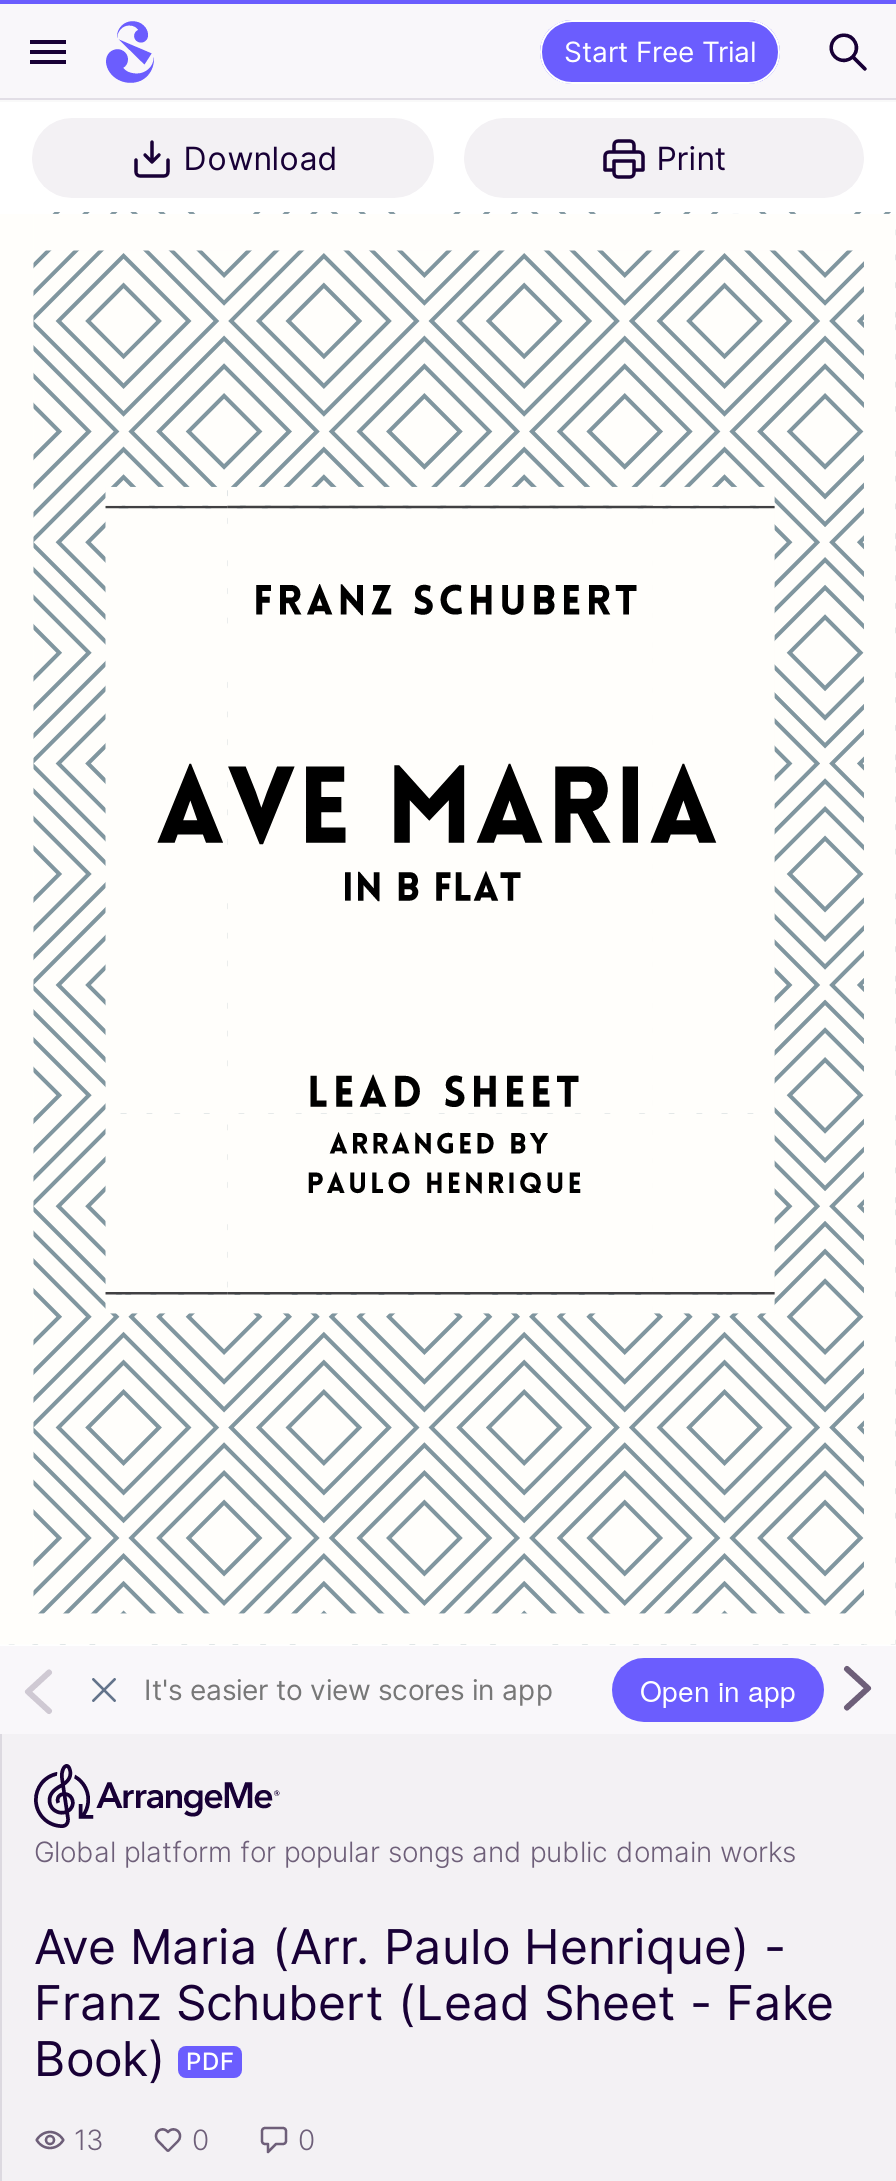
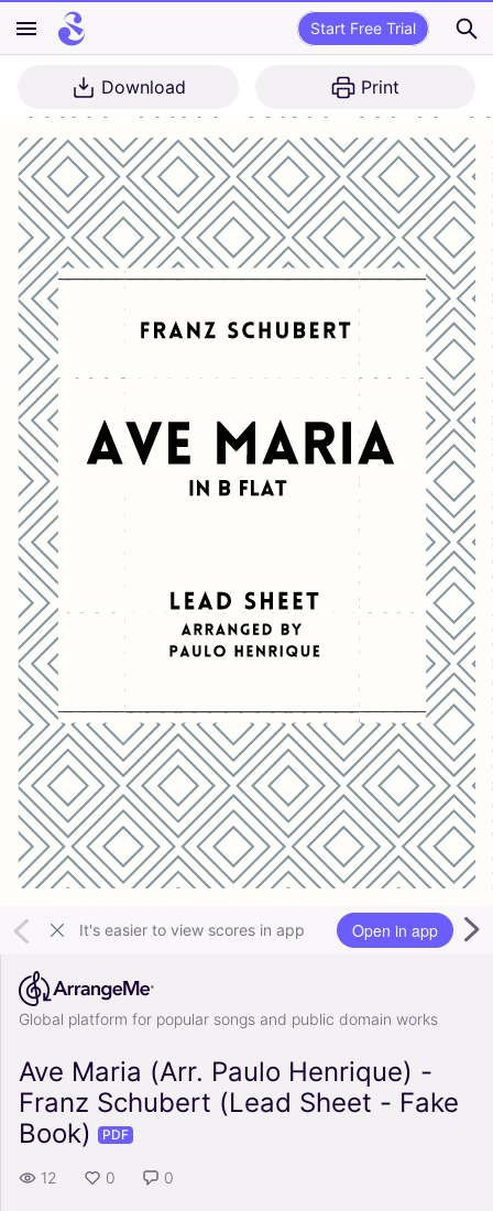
[74,2121,104,2155] 13 -> [41,1168,57,1186] 12

